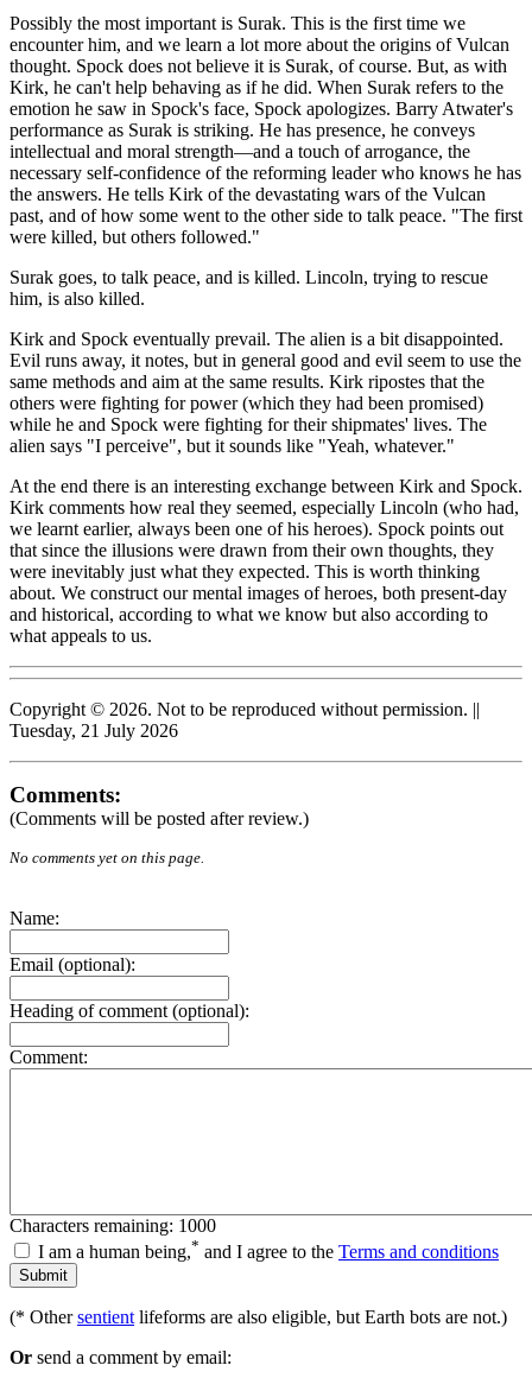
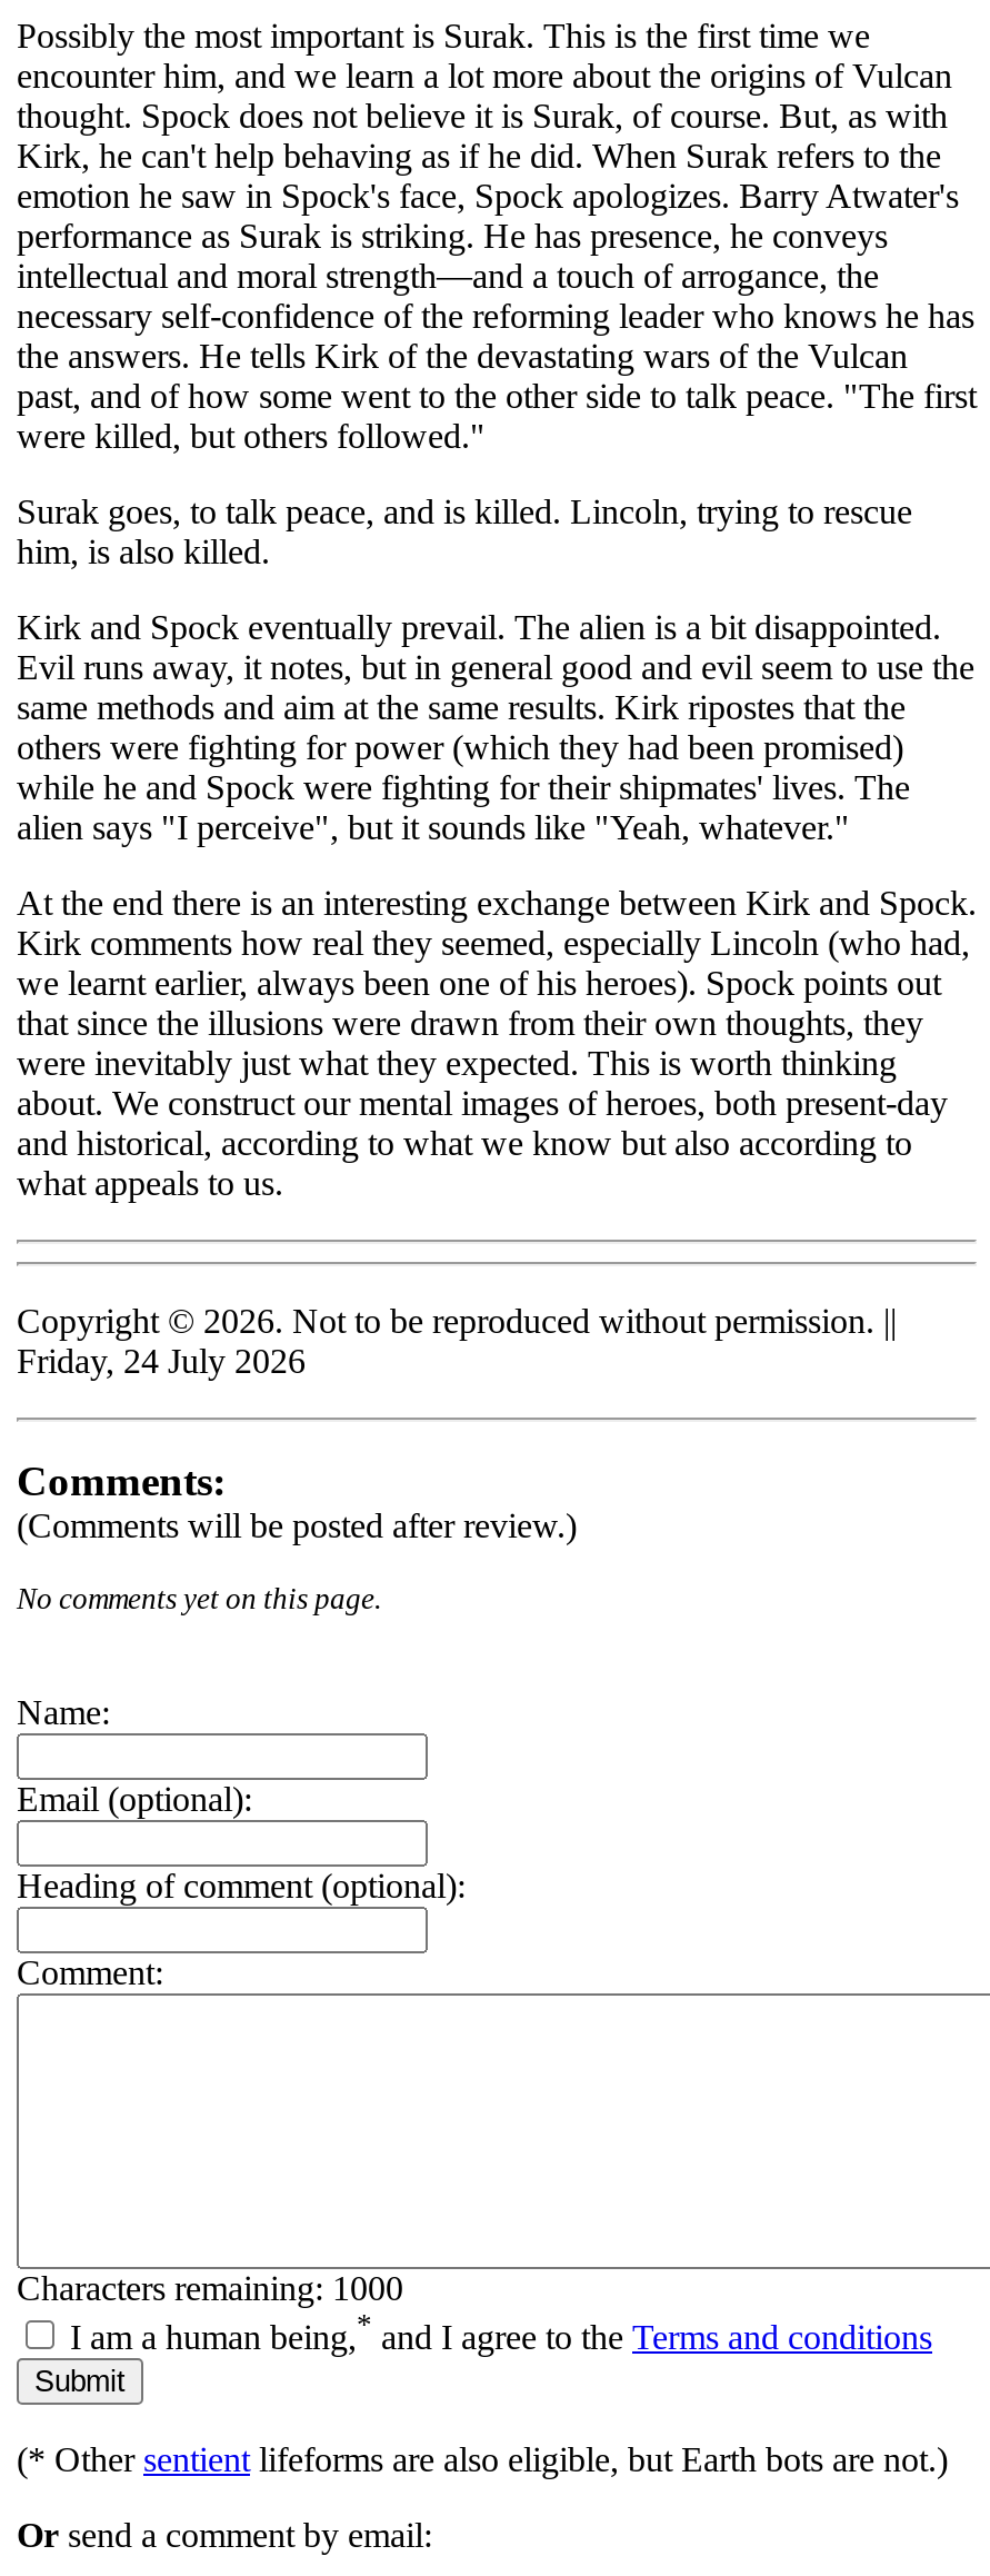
[9,720,178,740] Tuesday, 21 July 2026 -> [17,1341,306,1379] Friday, 24 July 2026

